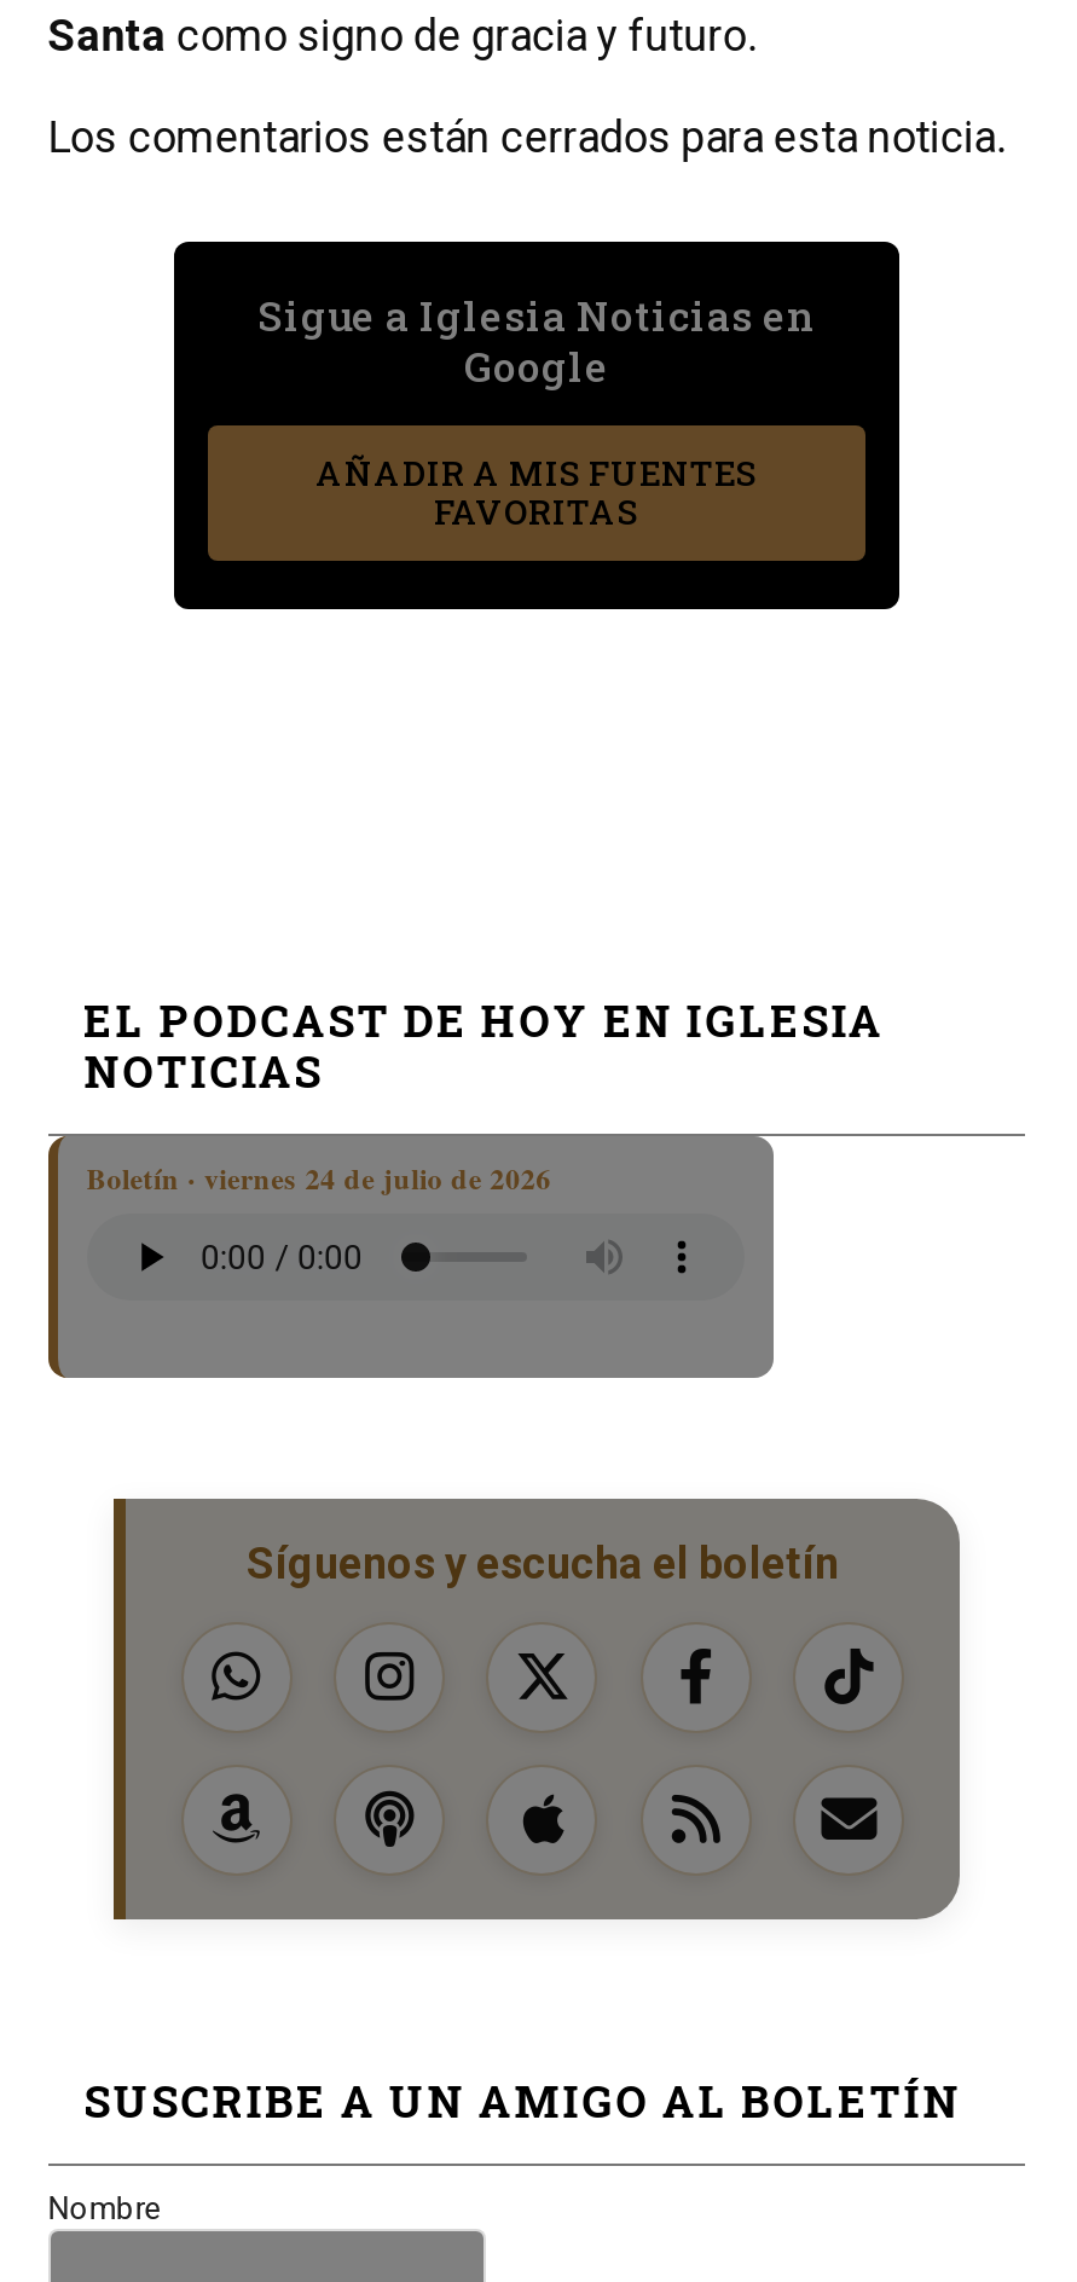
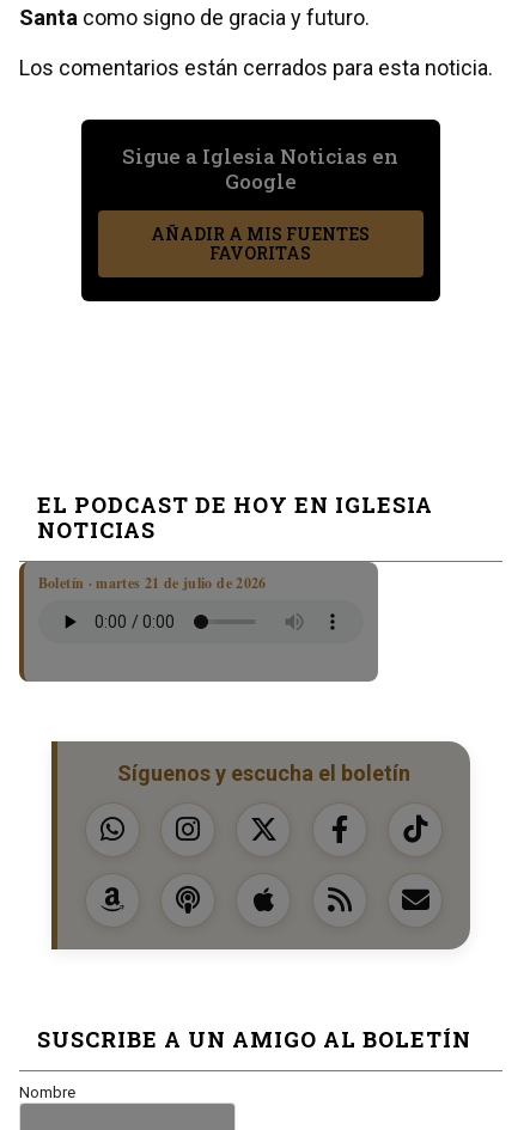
[86,1157,551,1198] Boletín · viernes 24 de julio de 2026 -> [38,572,266,593] Boletín · martes 21 de julio de 2026

